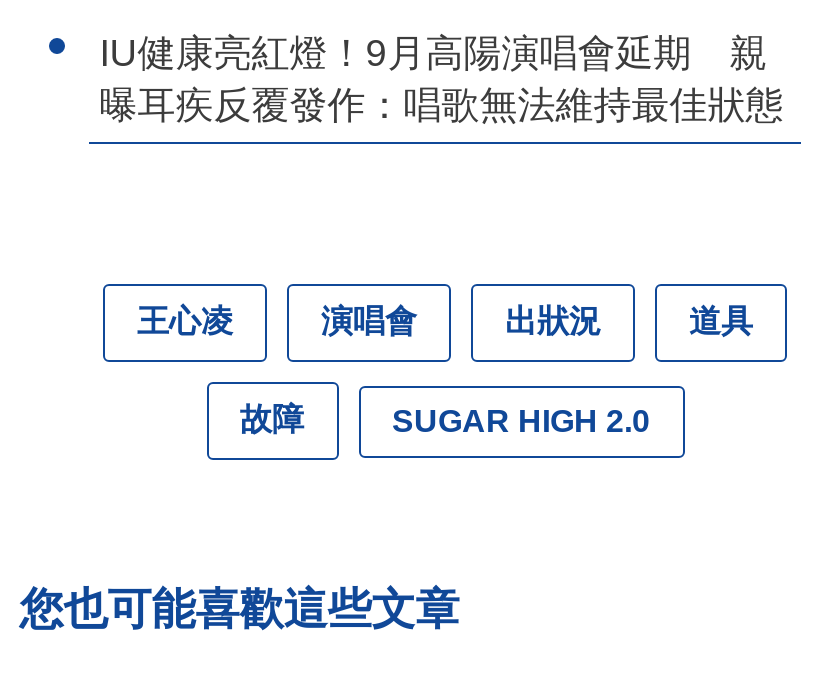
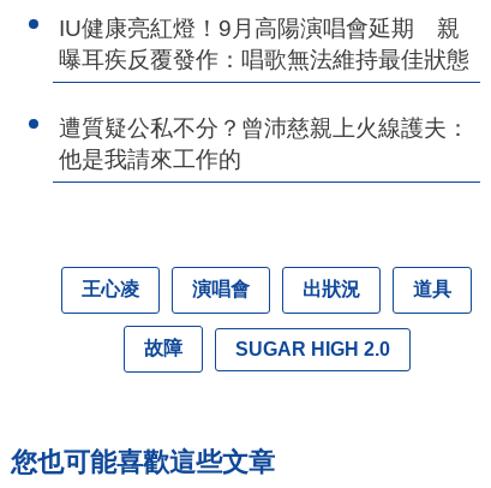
none -> [59,116,470,172] 遭質疑公私不分？曾沛慈親上火線護夫： | 他是我請來工作的

